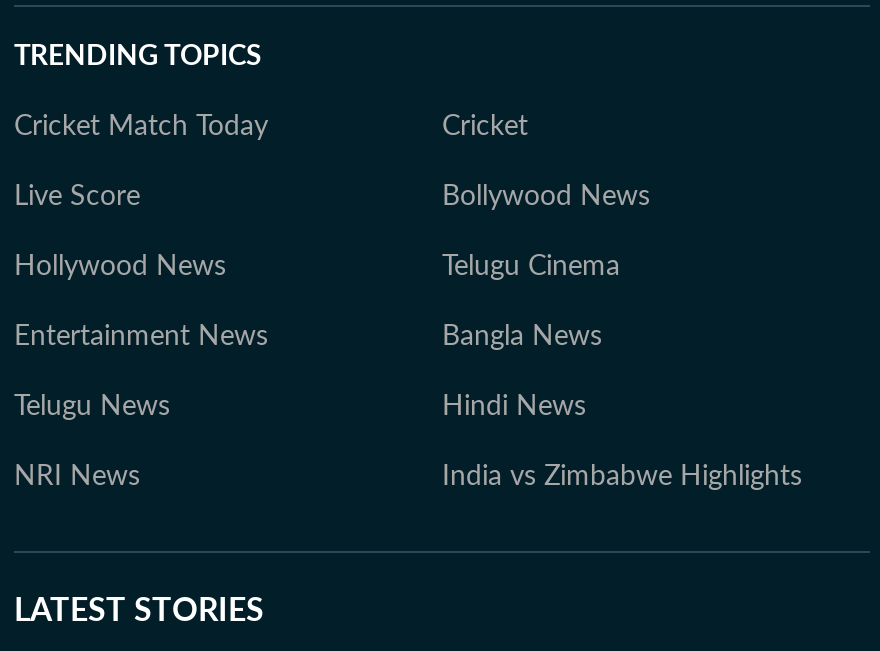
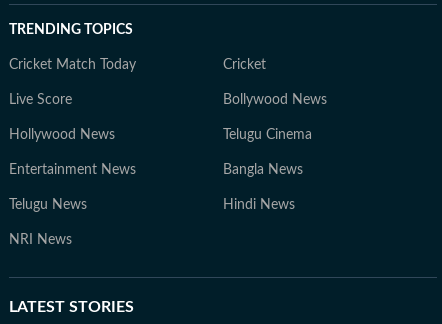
[442,463,802,491] India vs Zimbabwe Highlights -> none

